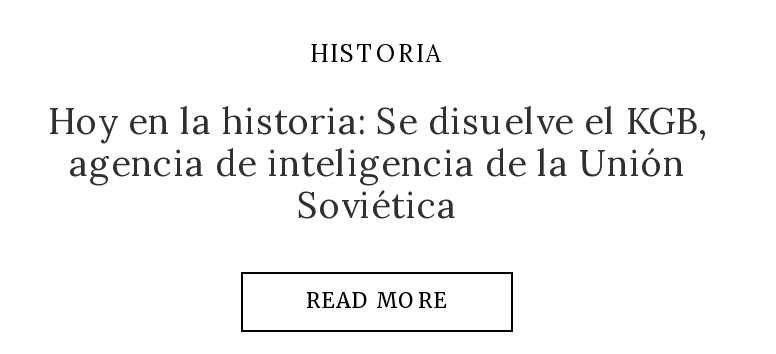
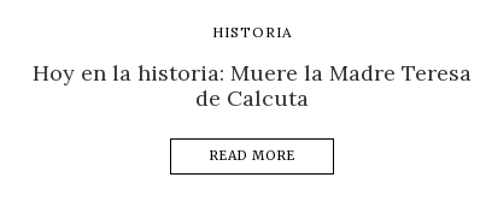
[48,99,706,229] Hoy en la historia: Se disuelve el KGB, | agencia de inteligencia de la Unión | Soviética -> [33,59,472,112] Hoy en la historia: Muere la Madre Teresa | de Calcuta

